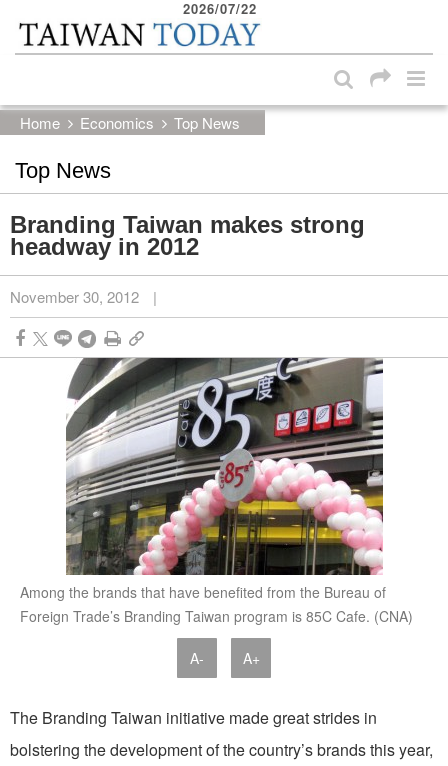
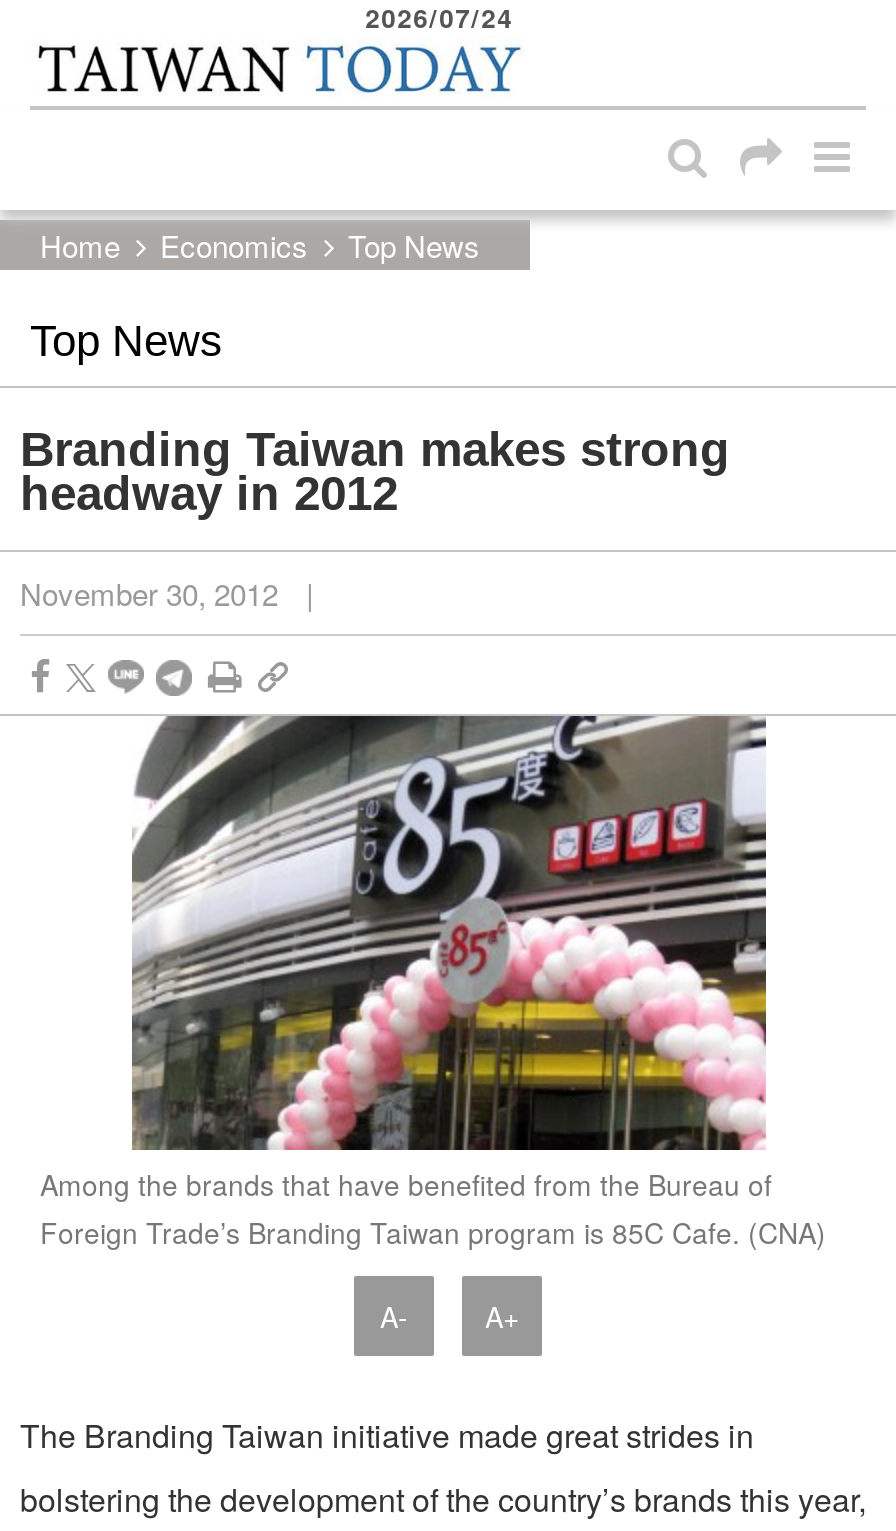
[183,0,257,18] 2026/07/22 -> [365,0,513,36] 2026/07/24

